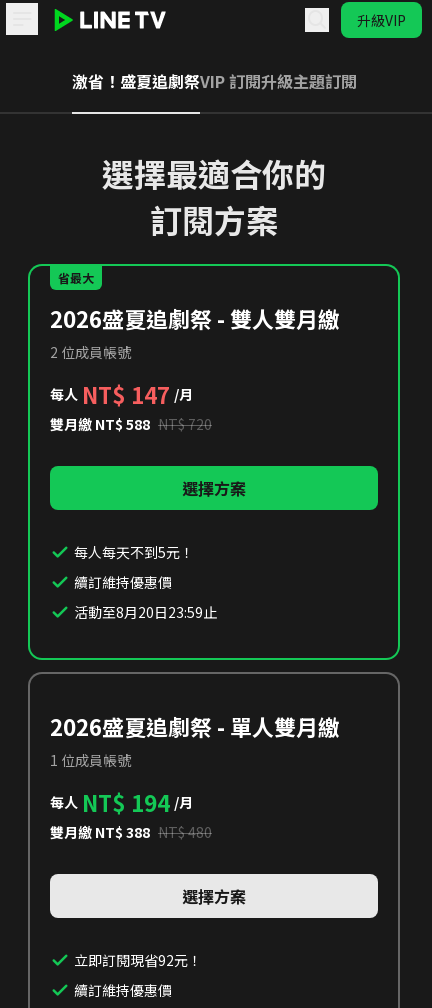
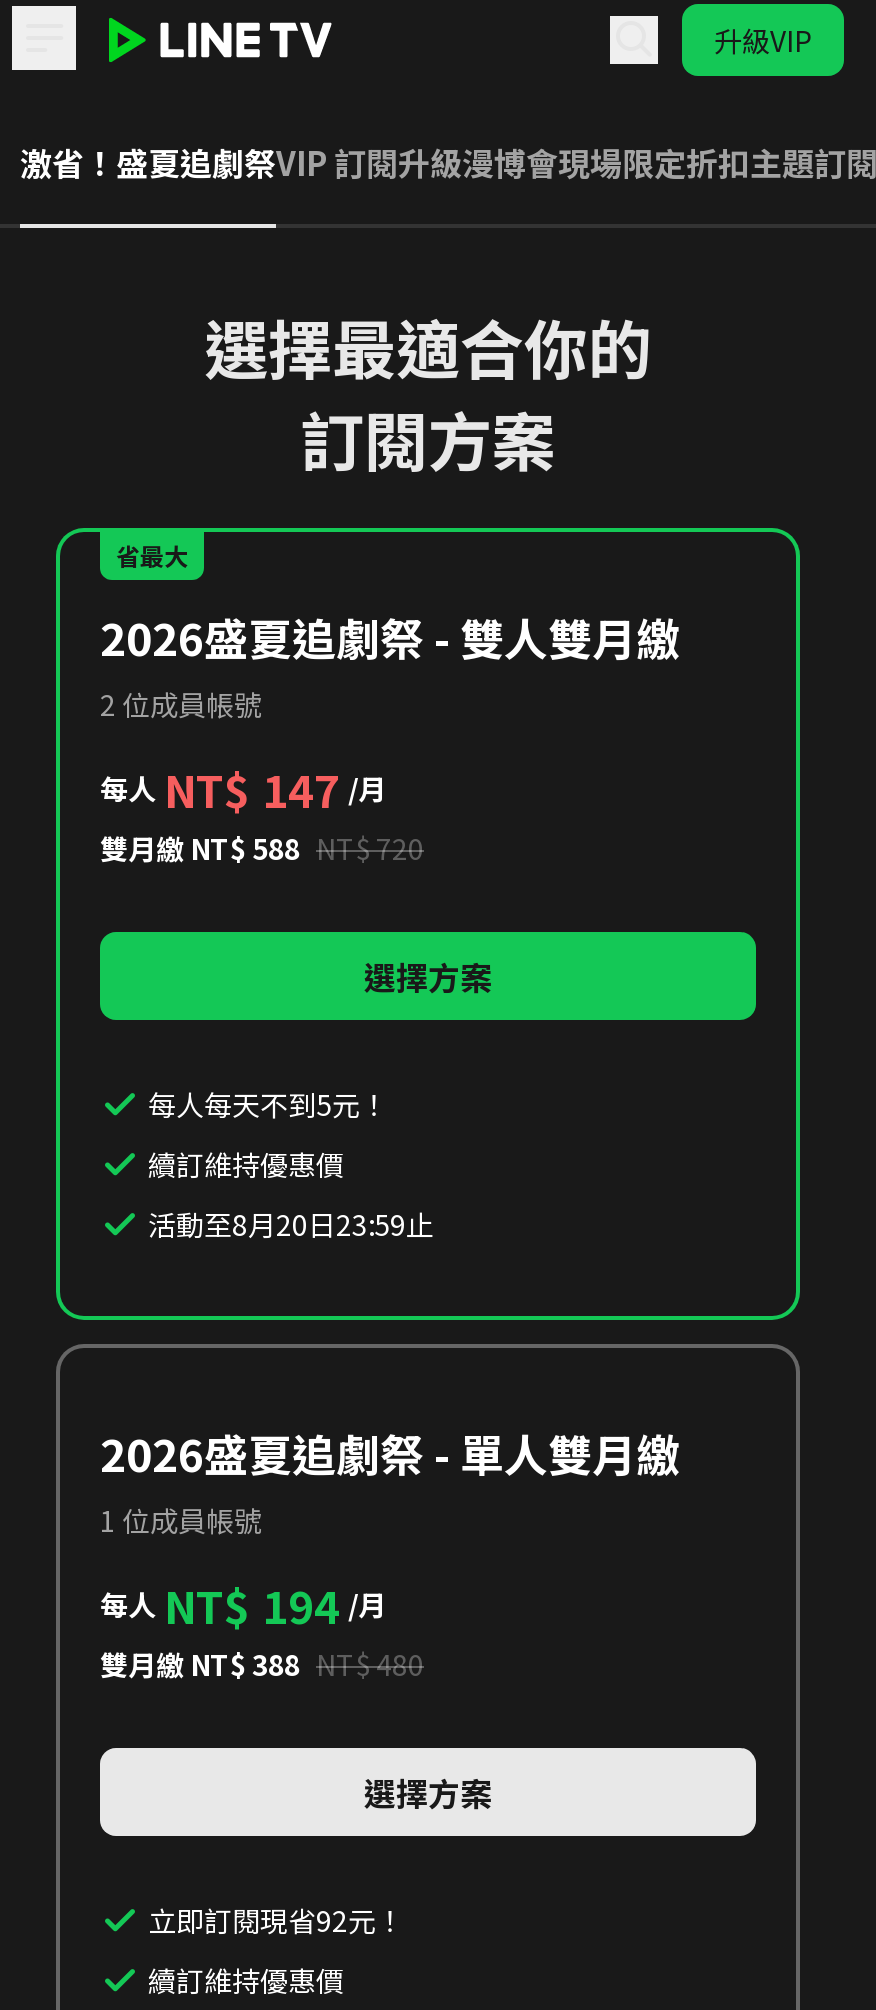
[71,69,356,93] 激省！盛夏追劇祭VIP 訂閱升級主題訂閱 -> [20,138,876,186] 激省！盛夏追劇祭VIP 訂閱升級漫博會現場限定折扣主題訂閱

